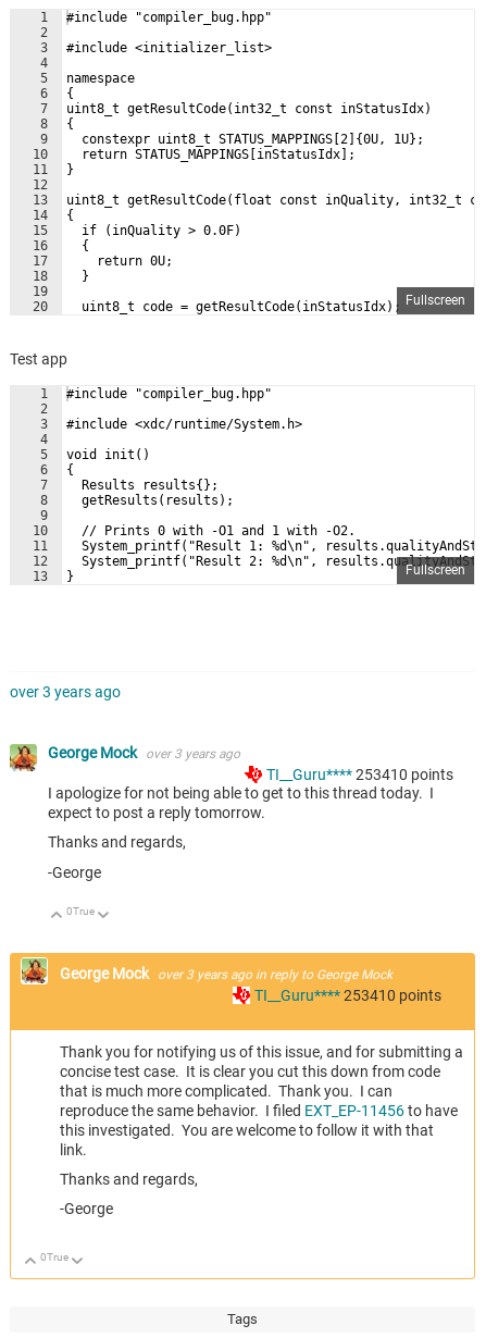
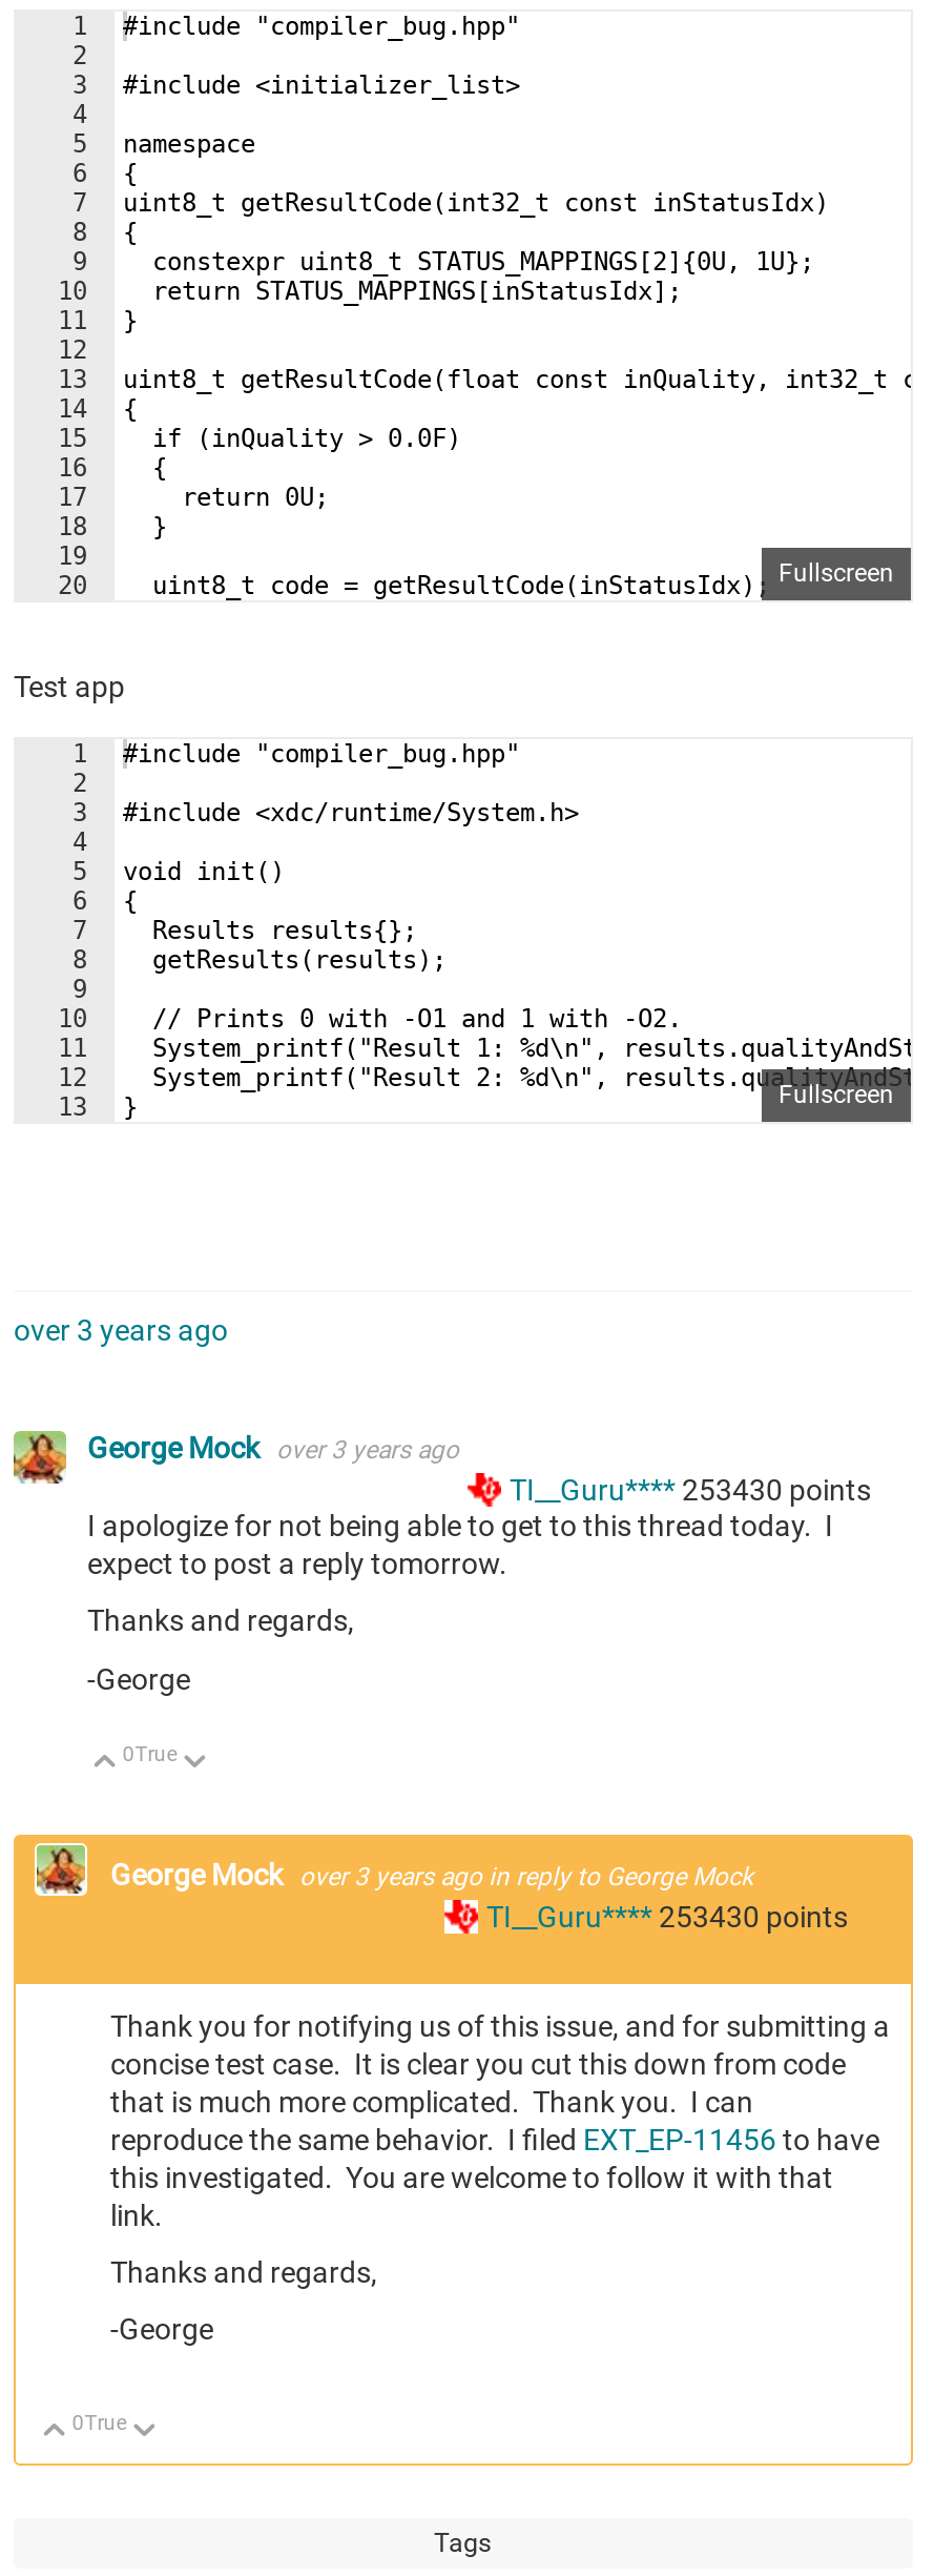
[266,766,453,784] TI__Guru**** 253410 points -> [510,1474,871,1507] TI__Guru**** 253430 points
[254,987,441,1004] TI__Guru**** 253410 points -> [486,1900,848,1933] TI__Guru**** 253430 points

